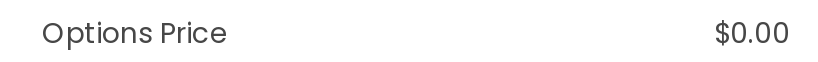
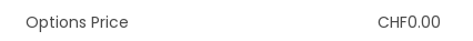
[714,13,790,53] $0.00 -> [378,11,441,33] CHF0.00

